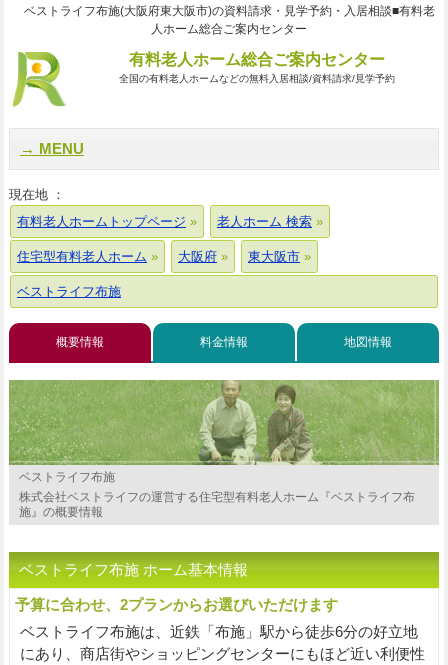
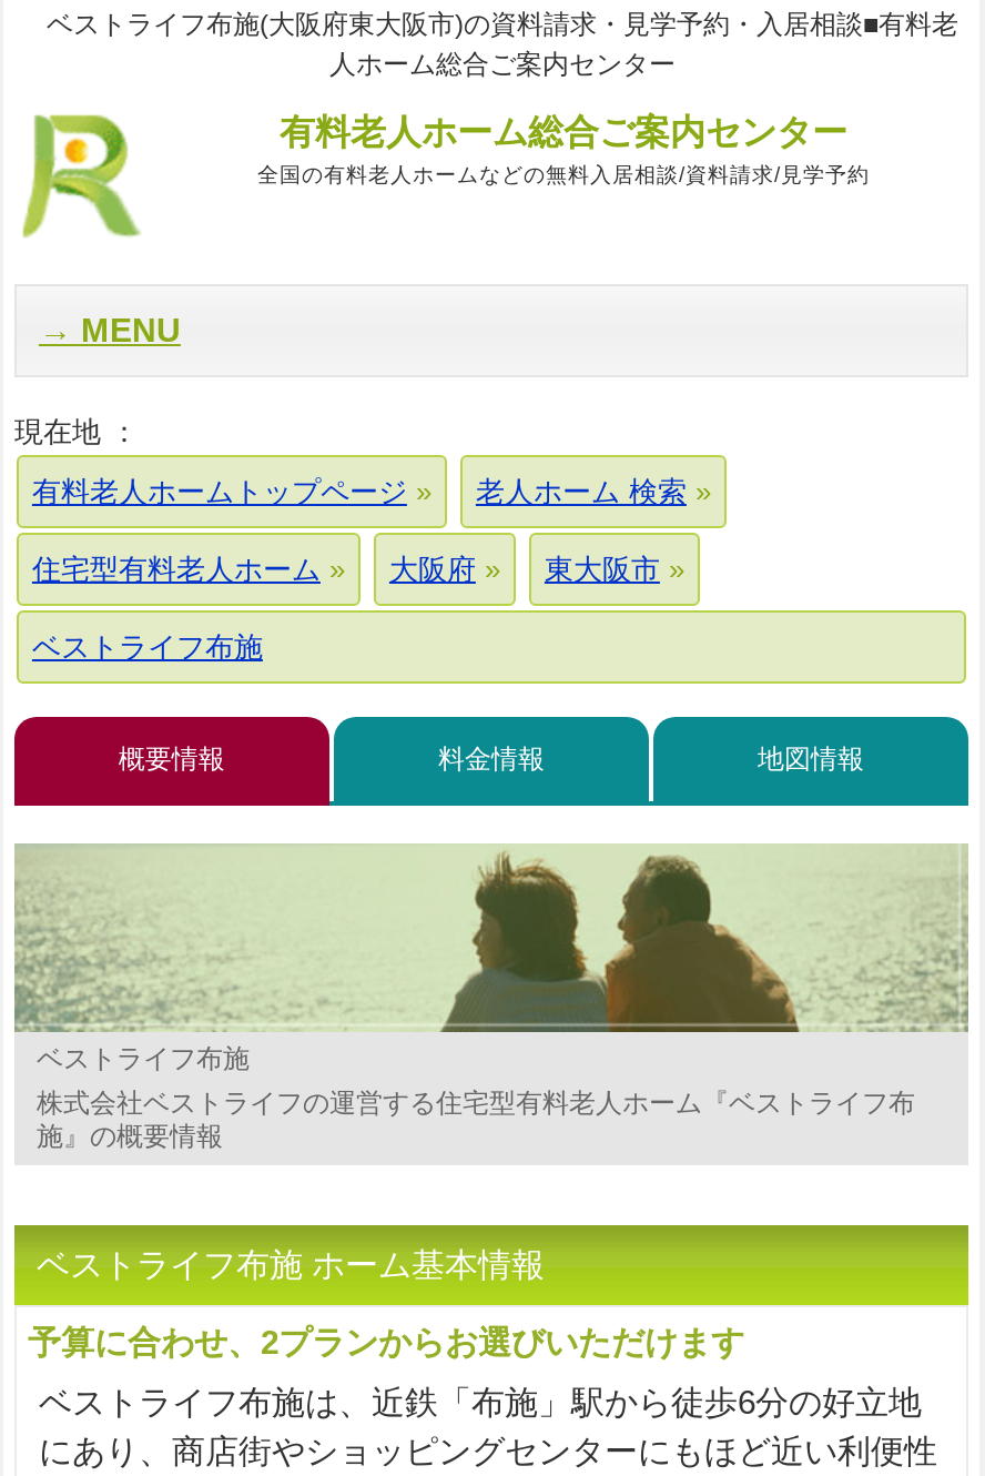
[9,380,439,465] [image] -> [14,846,968,1034] [image]

